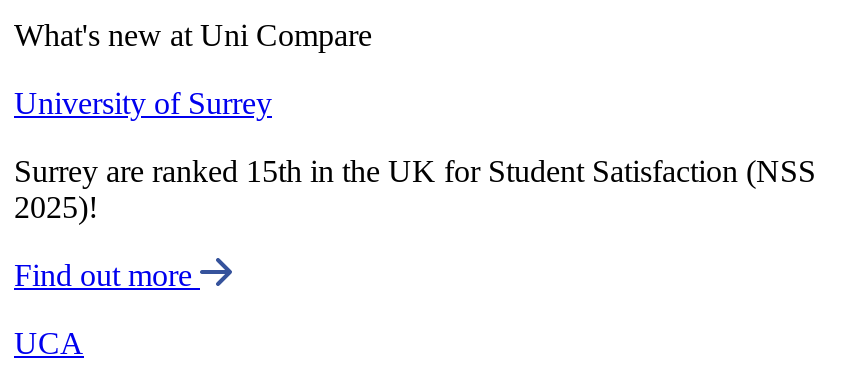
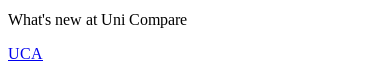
[14,86,816,292] University of Surrey | Surrey are ranked 15th in the UK for Student Satisfaction (NSS | 2025)! | Find out more -> none

